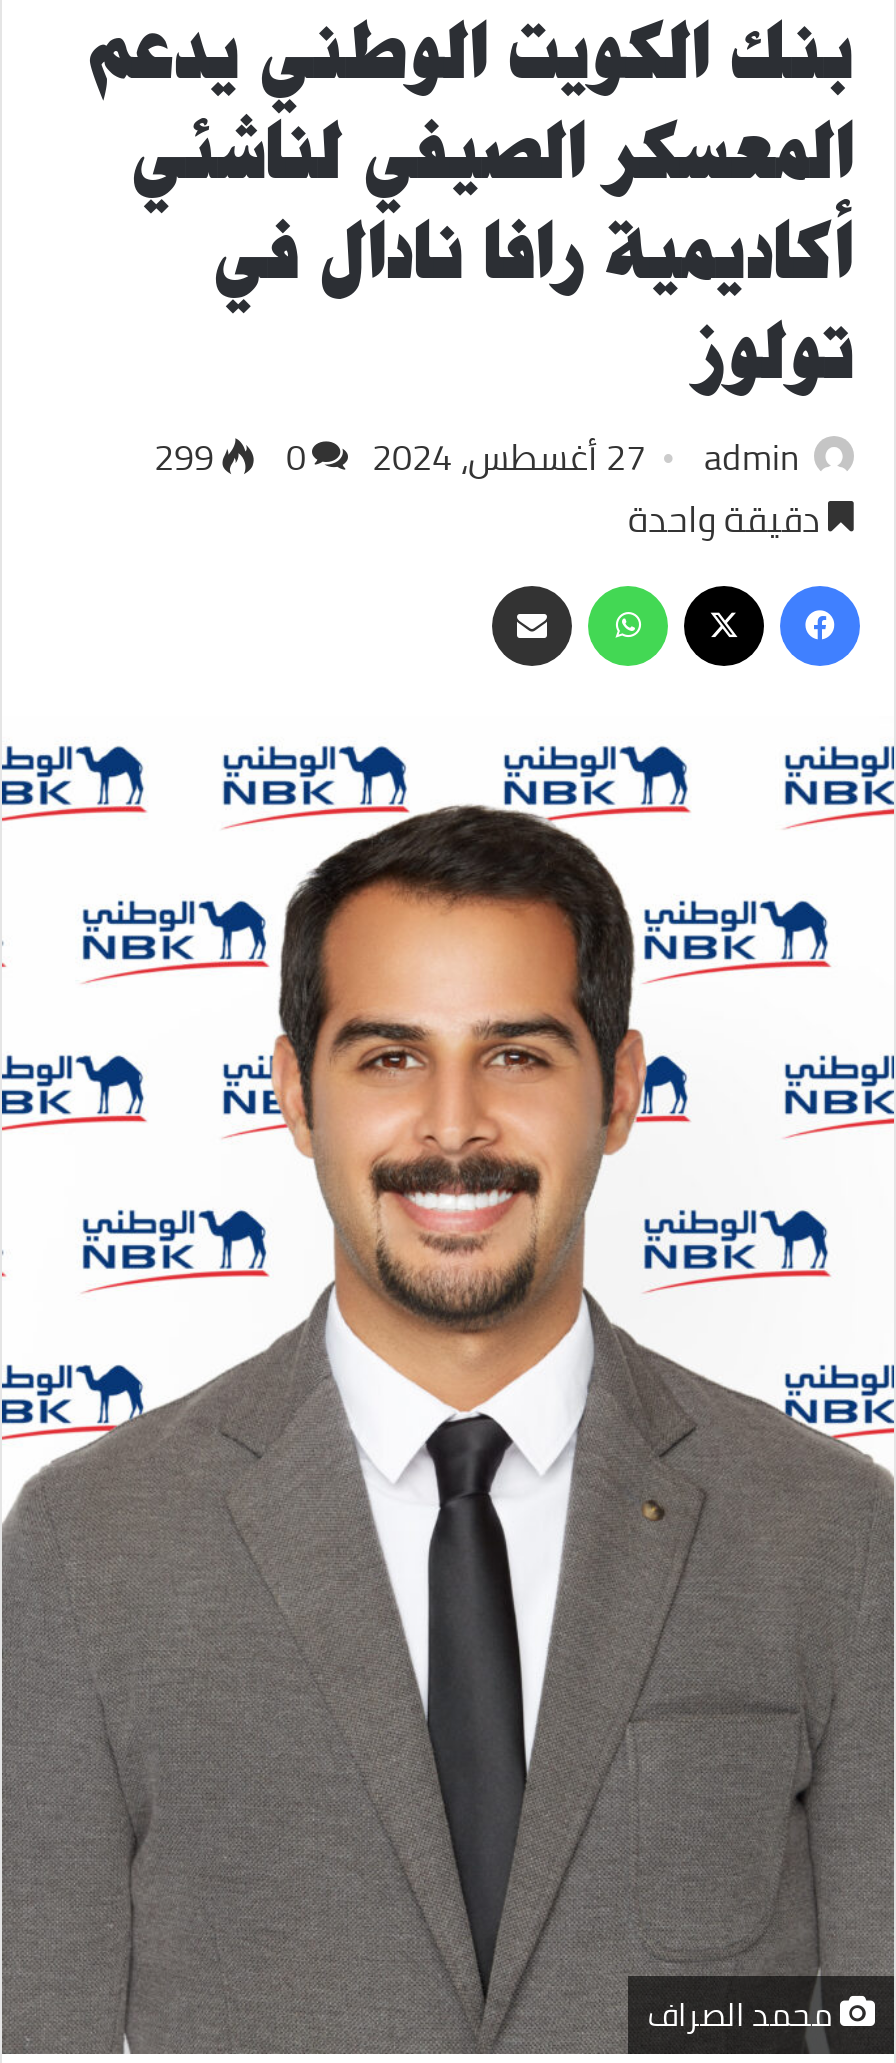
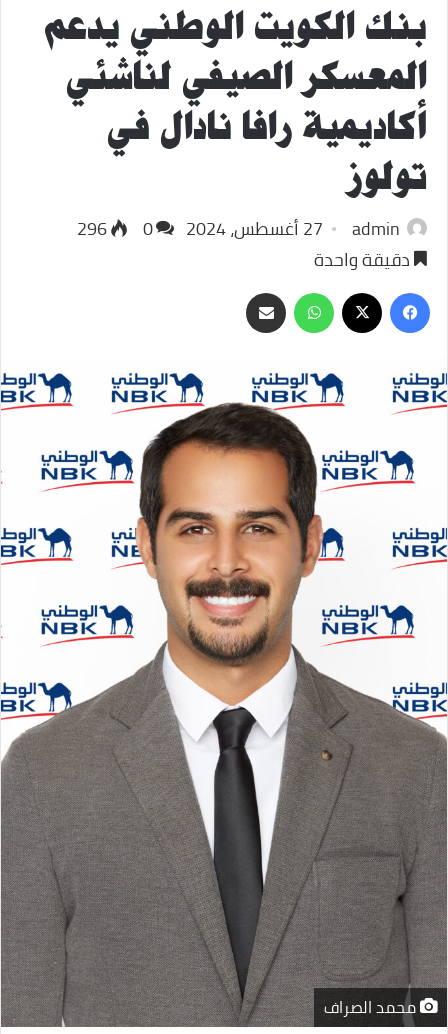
[154,424,214,490] 299 -> [77,212,107,245] 296

